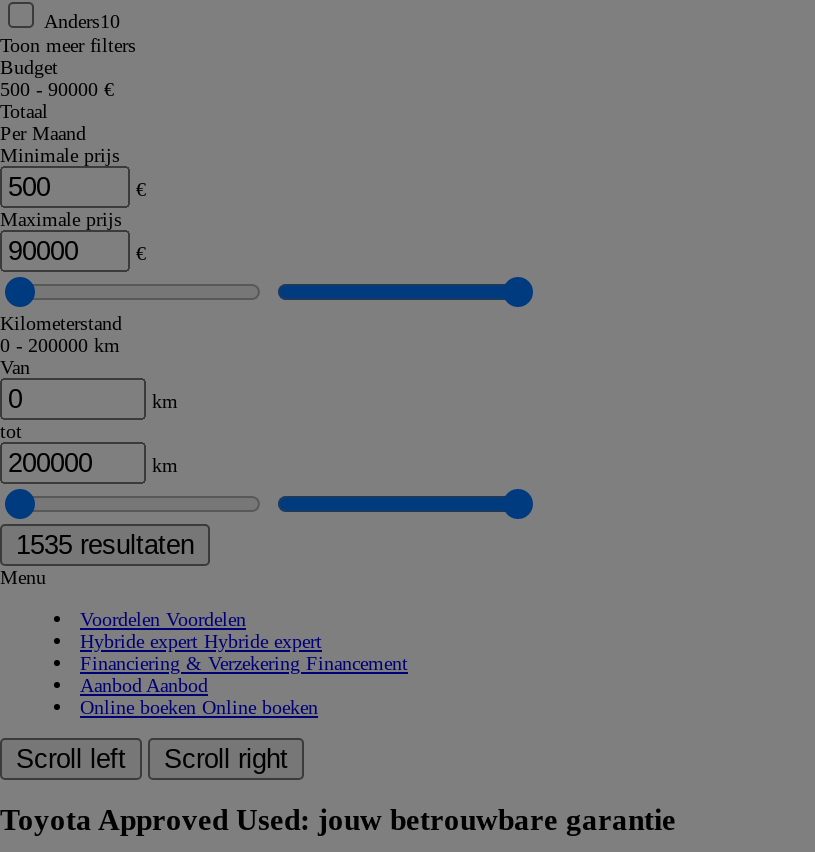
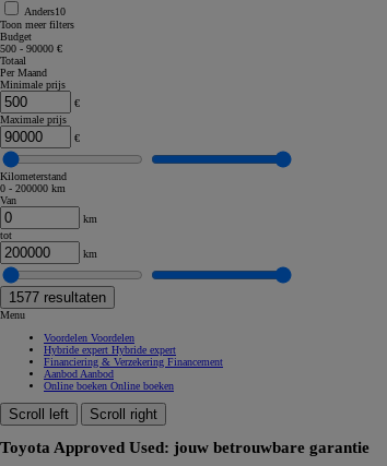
[16,530,194,560] 1535 resultaten -> [9,289,106,305] 1577 resultaten

